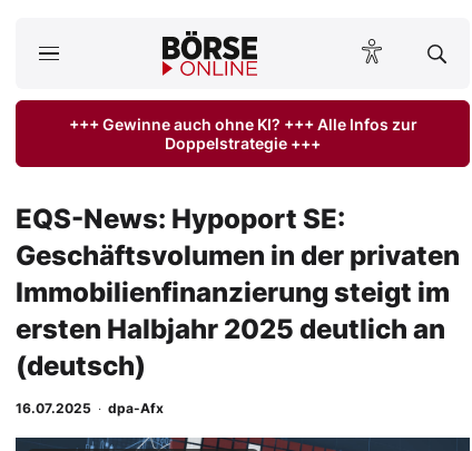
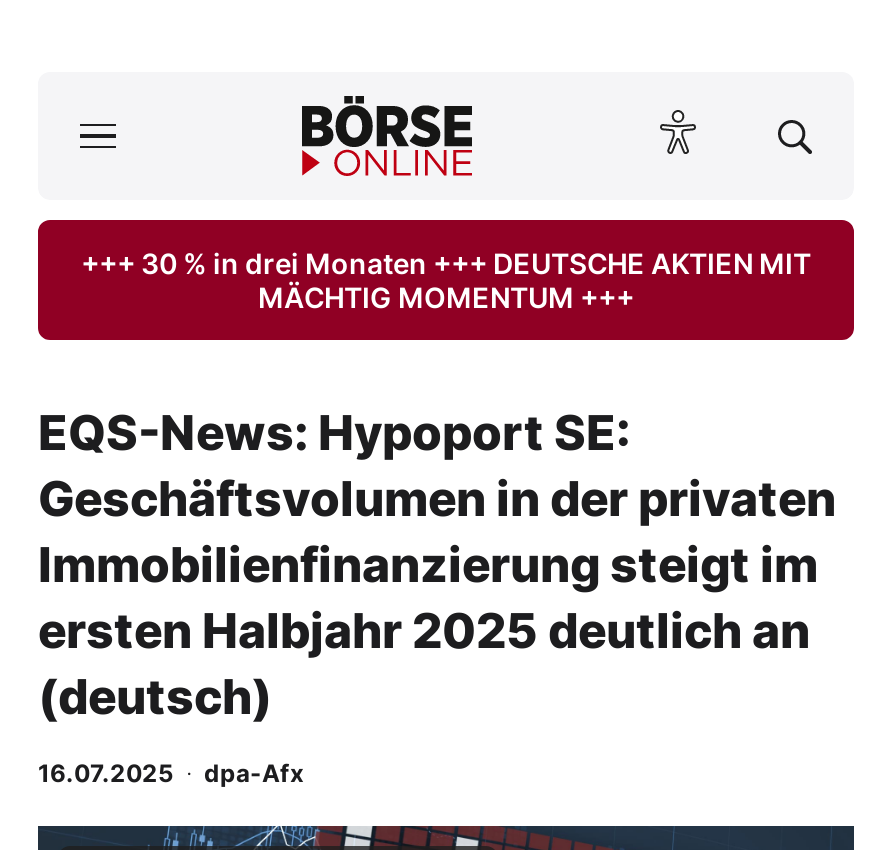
[68,115,417,153] +++ Gewinne auch ohne KI? +++ Alle Infos zur | Doppelstrategie +++ -> [81,246,811,314] +++ 30 % in drei Monaten +++ DEUTSCHE AKTIEN MIT | MÄCHTIG MOMENTUM +++

